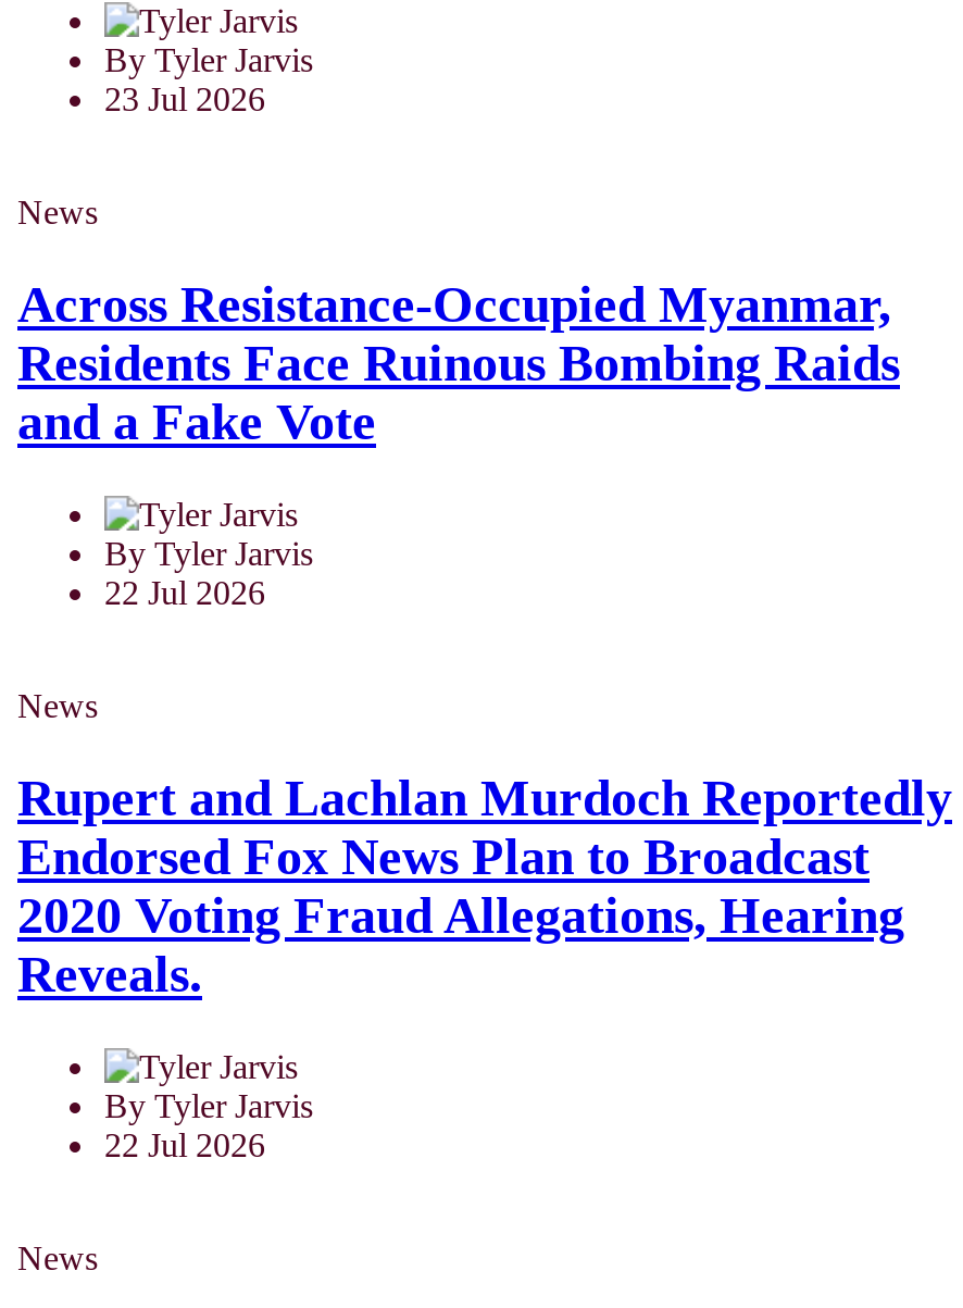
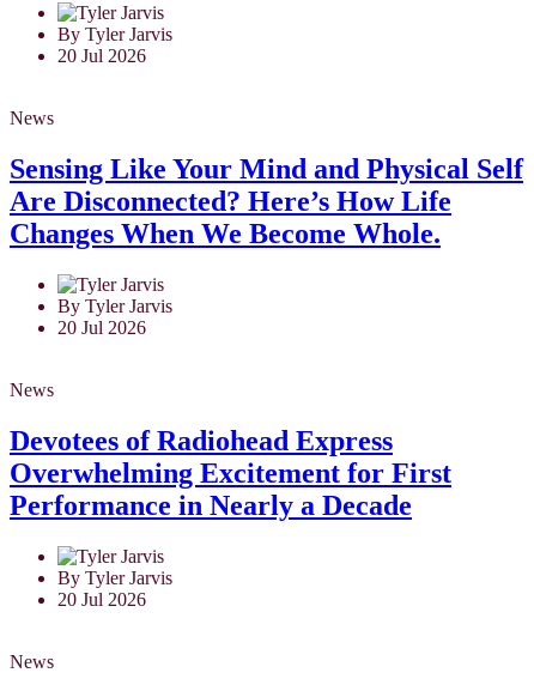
[104,81,265,118] 23 Jul 2026 -> [57,46,146,66] 20 Jul 2026
[17,277,900,451] Across Resistance-Occupied Myanmar, | Residents Face Ruinous Bombing Raids | and a Fake Vote -> [10,154,523,249] Sensing Like Your Mind and Physical Self | Are Disconnected? Here’s How Life | Changes When We Become Whole.
[104,575,265,611] 22 Jul 2026 -> [57,318,146,338] 20 Jul 2026
[17,770,952,1003] Rupert and Lachlan Murdoch Reportedly | Endorsed Fox News Plan to Broadcast | 2020 Voting Fraud Allegations, Hearing | Reveals. -> [10,425,451,521] Devotees of Radiohead Express | Overwhelming Excitement for First | Performance in Nearly a Decade
[104,1126,265,1163] 22 Jul 2026 -> [57,589,146,610] 20 Jul 2026

